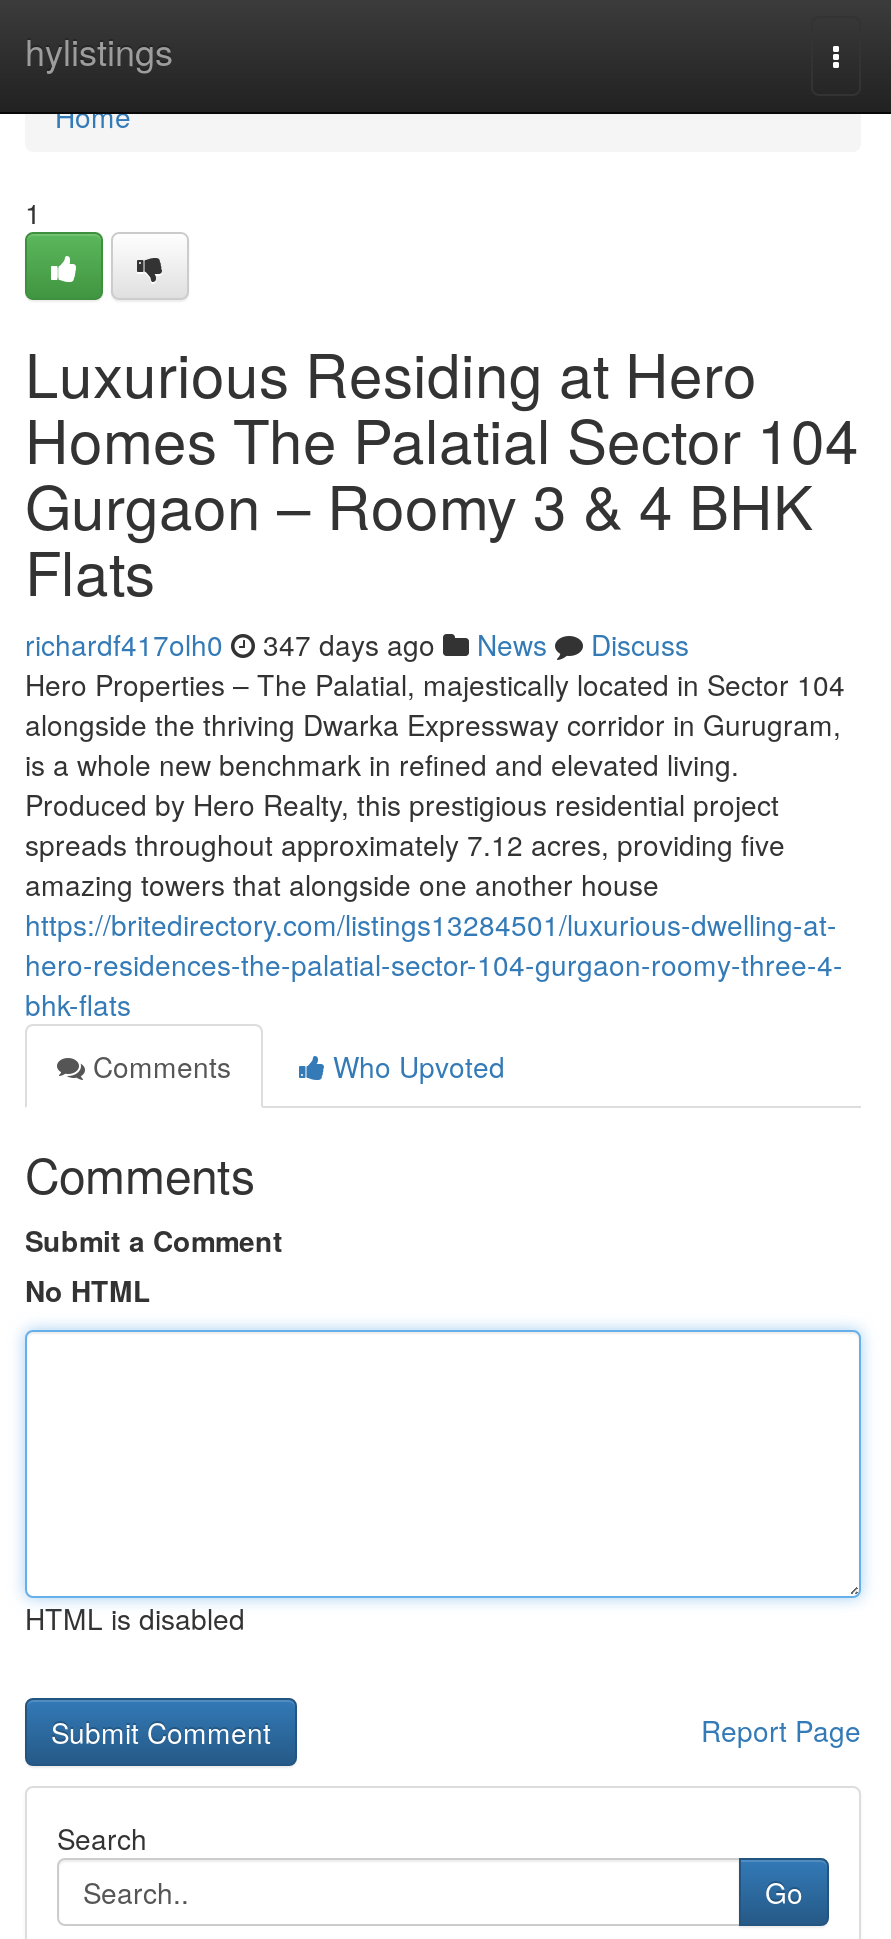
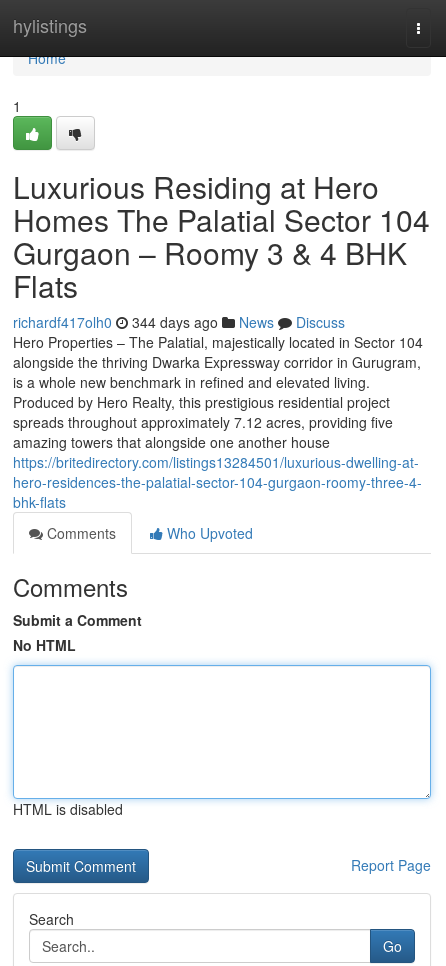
[25,624,689,664] richardf417olh0 347 days ago News Discuss -> [13,312,345,332] richardf417olh0 344 days ago News Discuss

